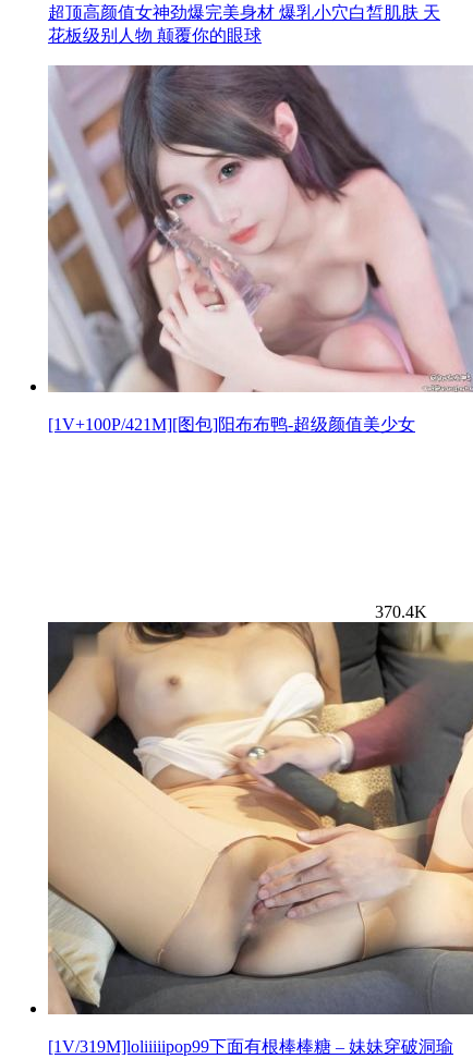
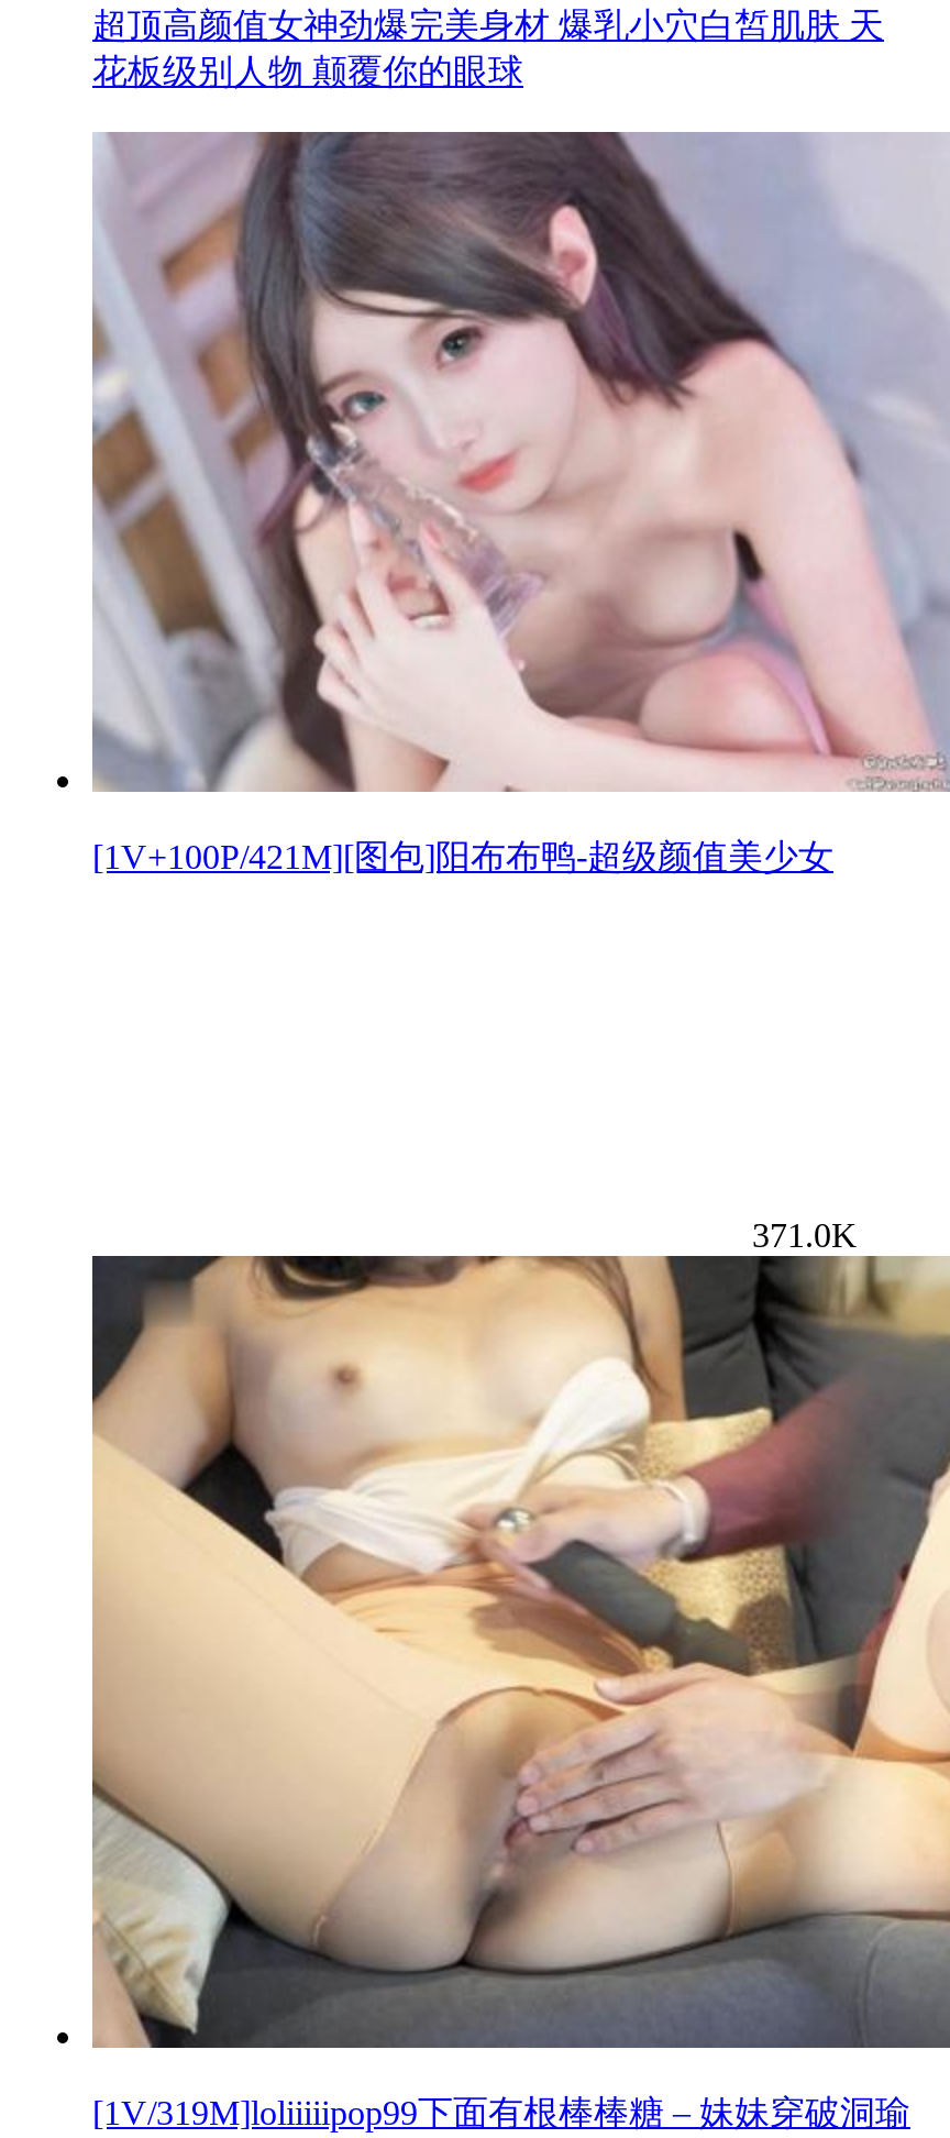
[375,603,427,621] 370.4K -> [752,1217,858,1254] 371.0K

